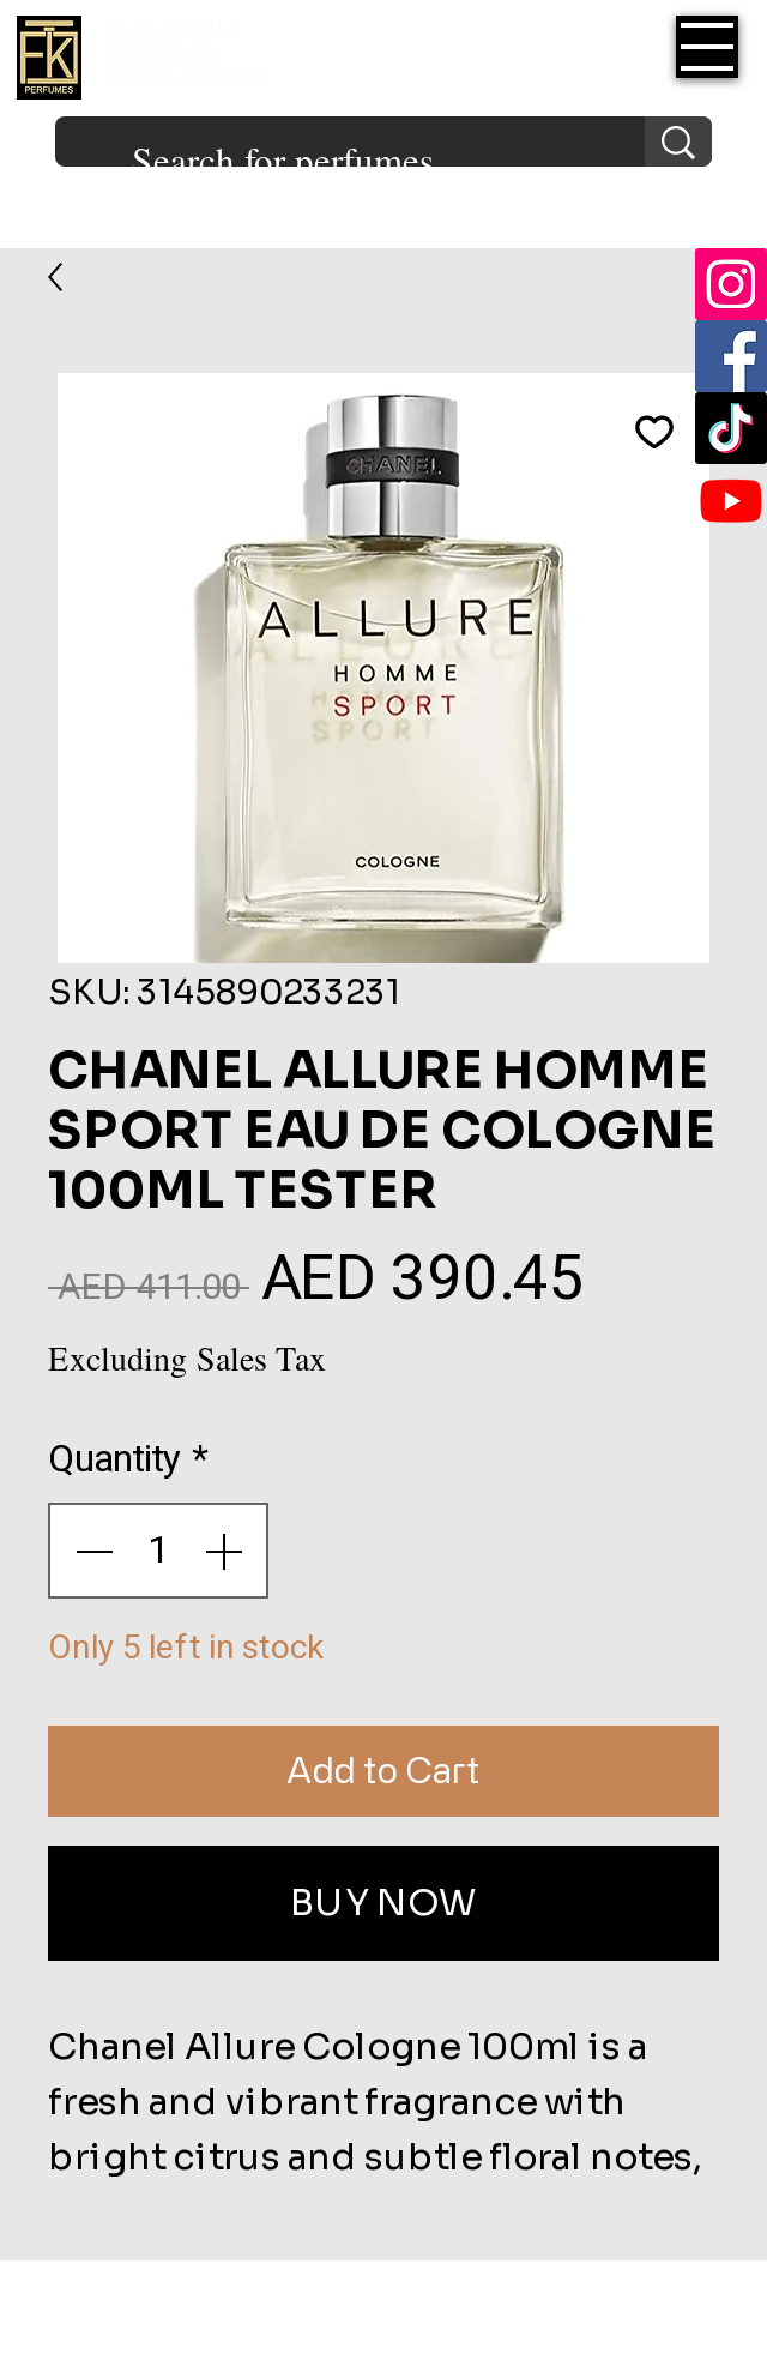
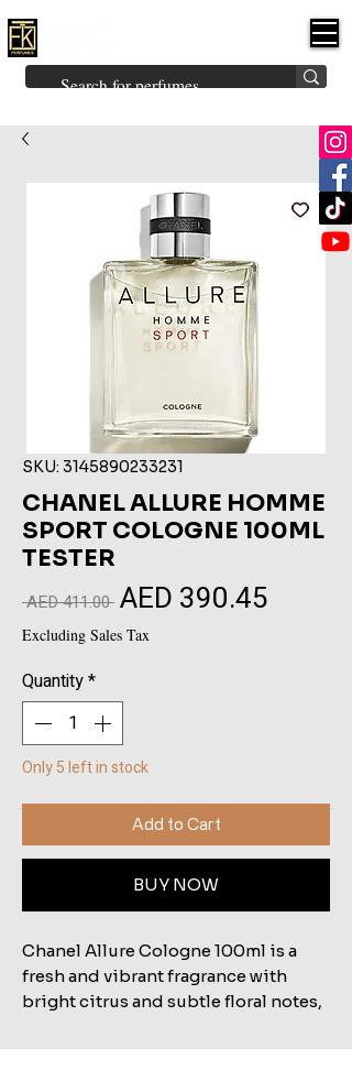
[48,1101,717,1223] SPORT EAU DE COLOGNE | 100ML TESTER -> [22,517,324,573] SPORT COLOGNE 100ML | TESTER

